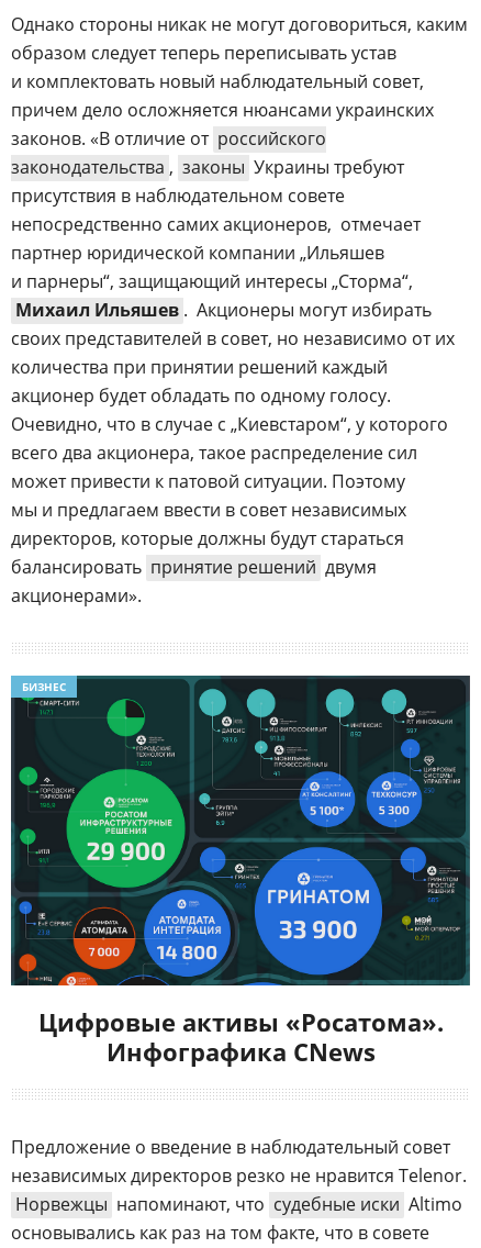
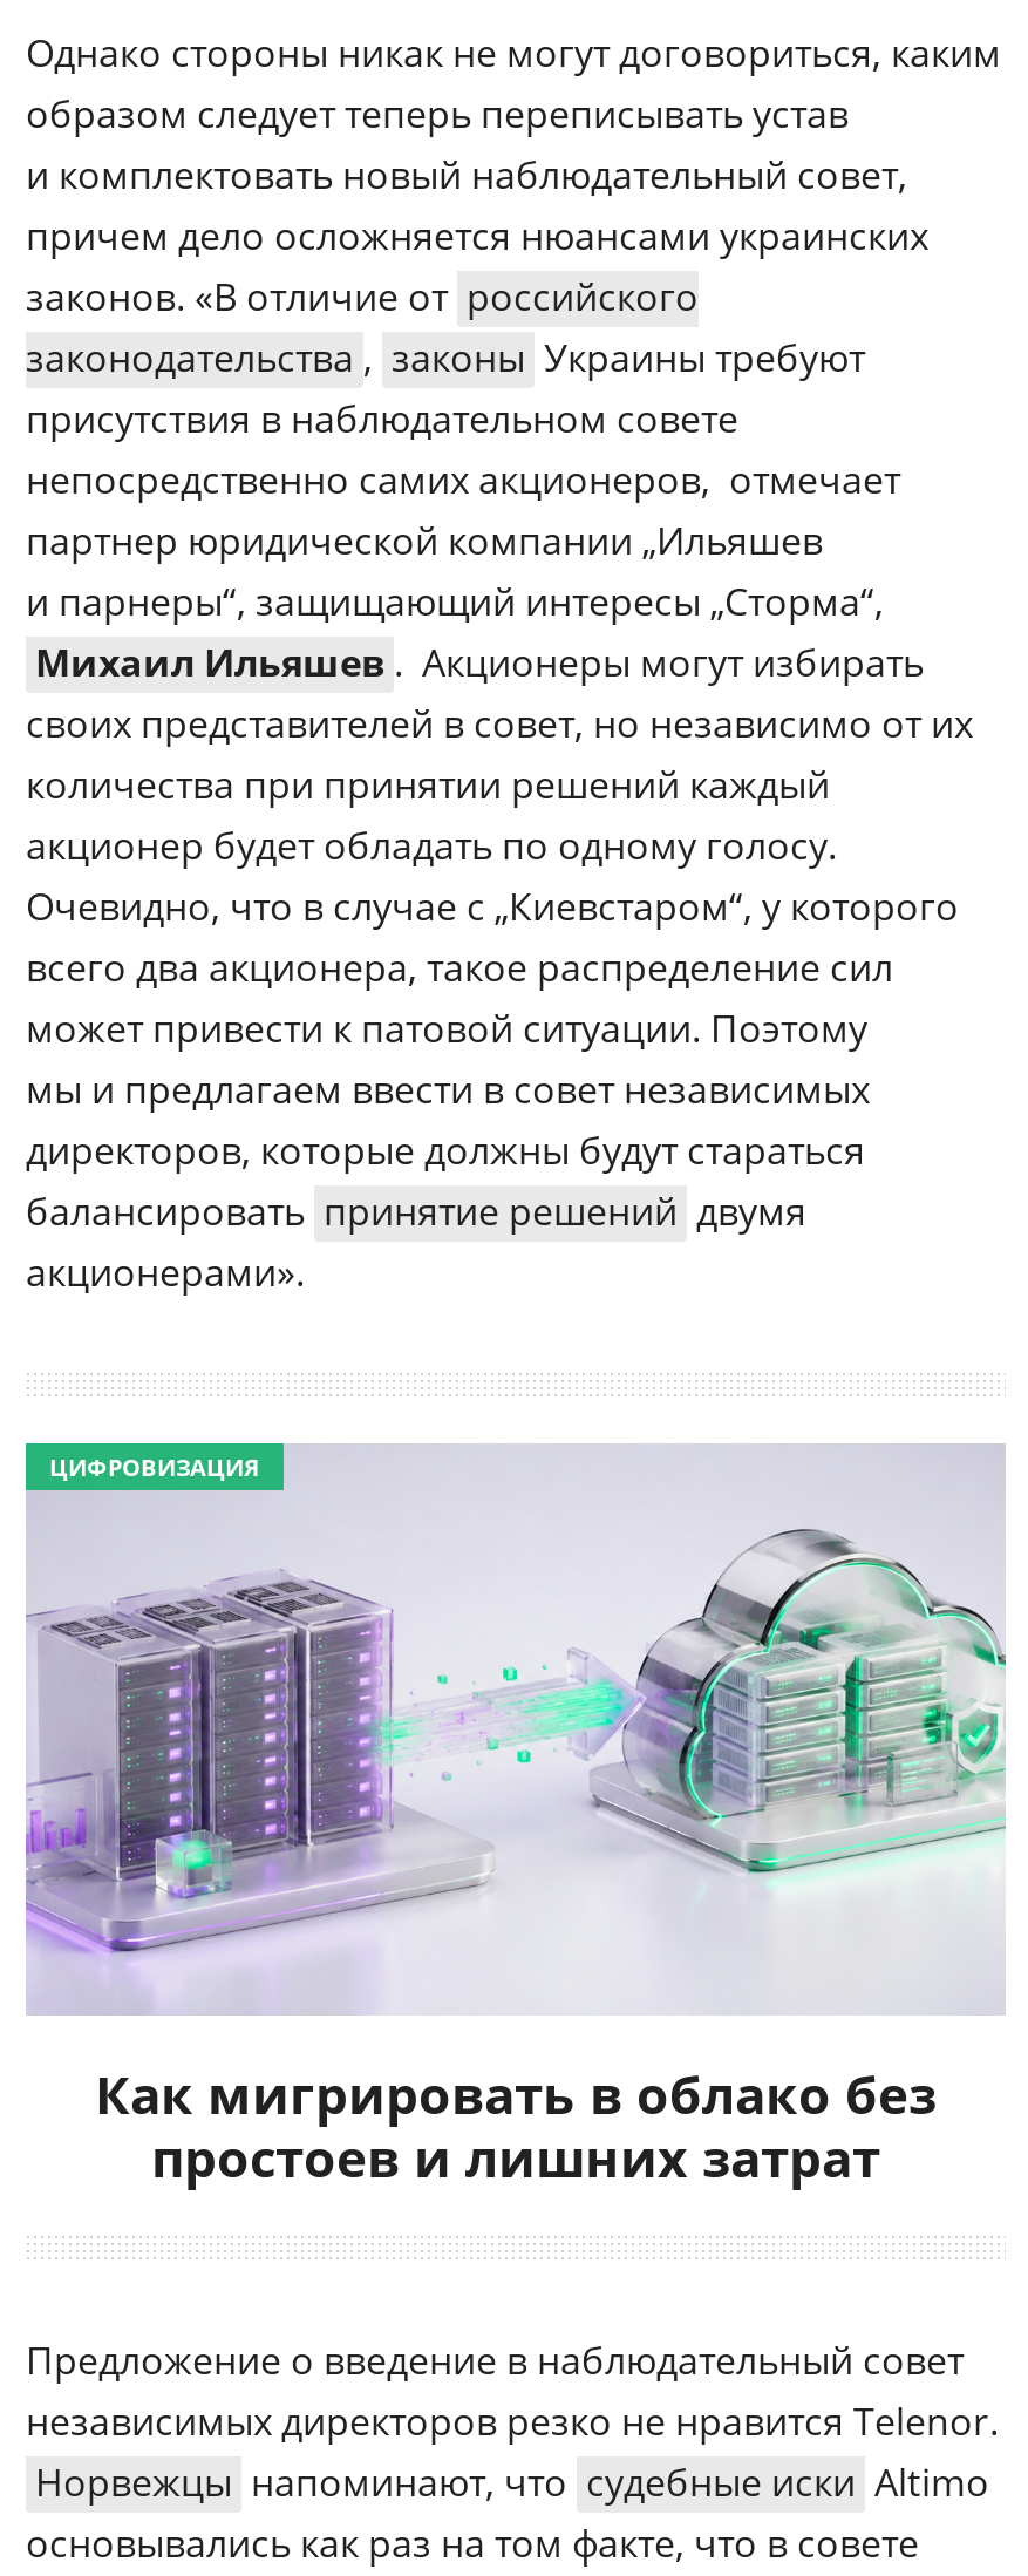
[10,675,471,987] [image] | БИЗНЕС -> [23,1443,1008,2016] [image] | ЦИФРОВИЗАЦИЯ
[38,1005,443,1068] Цифровые активы «Росатома». | Инфографика CNews -> [95,2057,937,2191] Как мигрировать в облако без | простоев и лишних затрат

